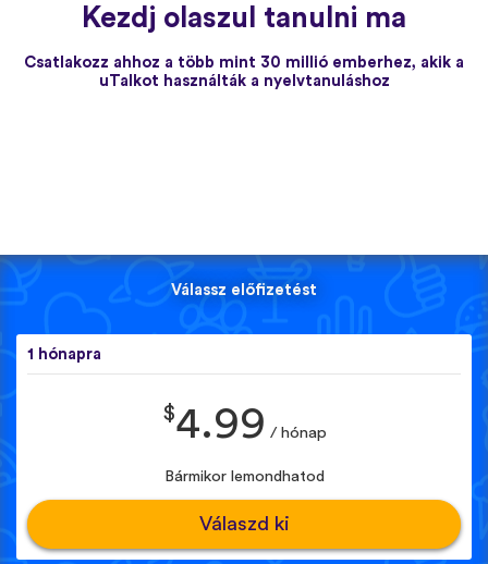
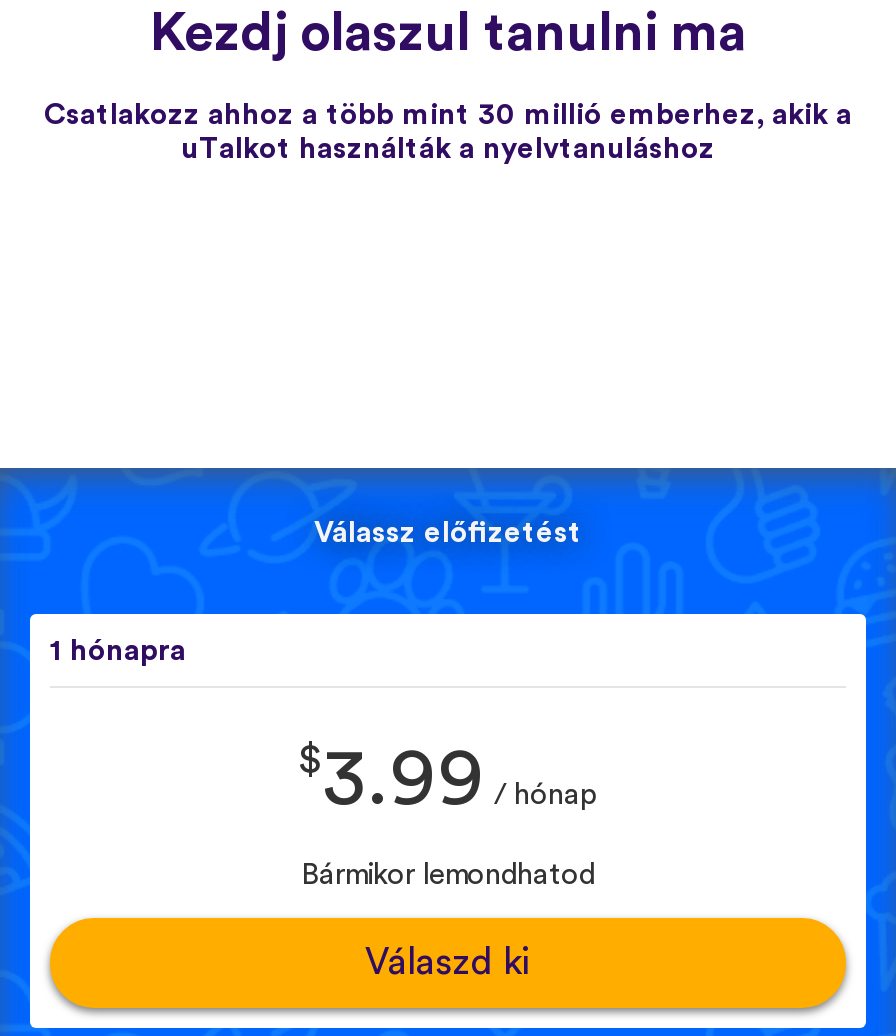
[162,403,326,447] $4.99 / hónap -> [298,741,598,821] $3.99 / hónap

